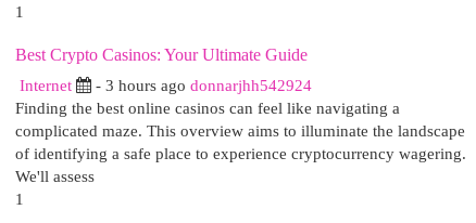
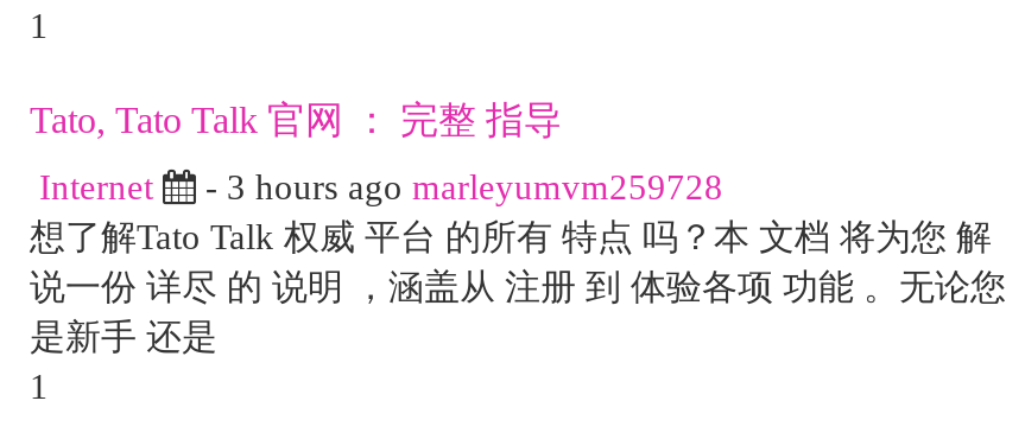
[15,45,308,64] Best Crypto Casinos: Your Ultimate Guide -> [30,100,562,140] Tato, Tato Talk 官网 ： 完整 指导
[15,77,466,185] - 3 hours ago donnarjhh542924 | Finding the best online casinos can feel like navigating a | complicated maze. This overview aims to illuminate the landscape | of identifying a safe place to experience cryptocurrency wagering. | We'll assess -> [30,168,1006,356] - 3 hours ago marleyumvm259728 | 想了解Tato Talk 权威 平台 的所有 特点 吗？本 文档 将为您 解 | 说一份 详尽 的 说明 ，涵盖从 注册 到 体验各项 功能 。无论您 | 是新手 还是

